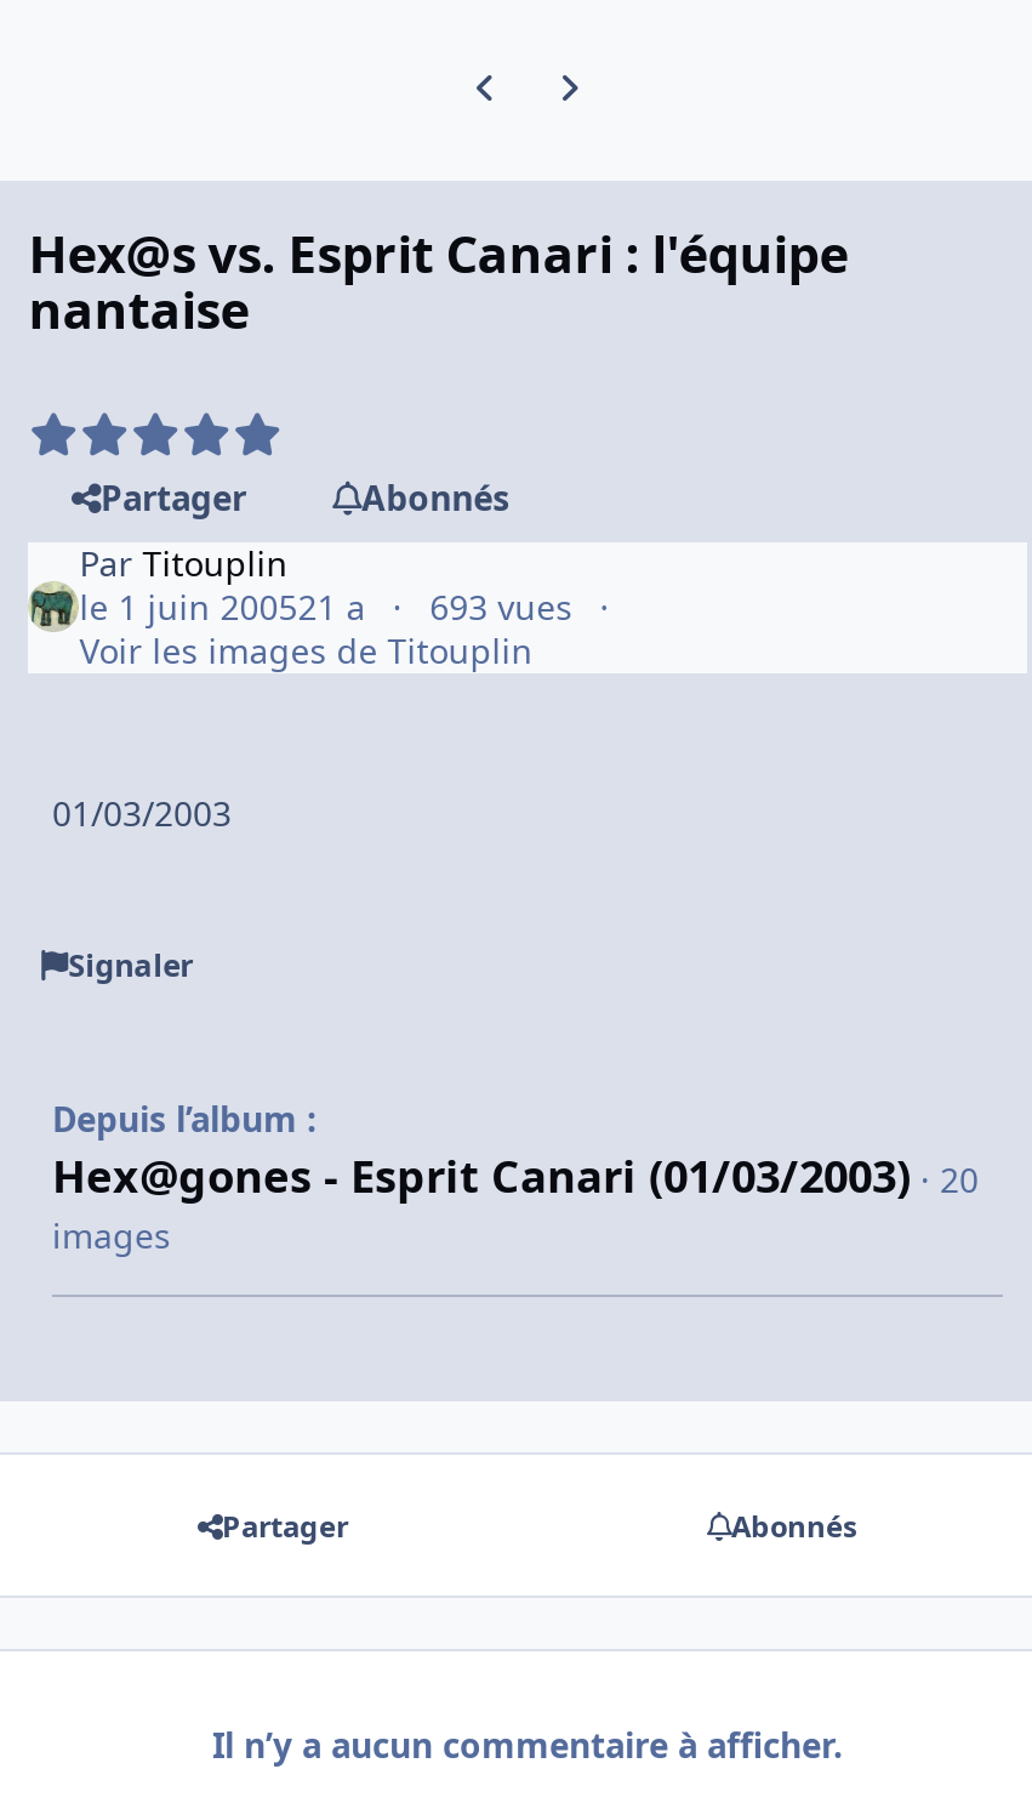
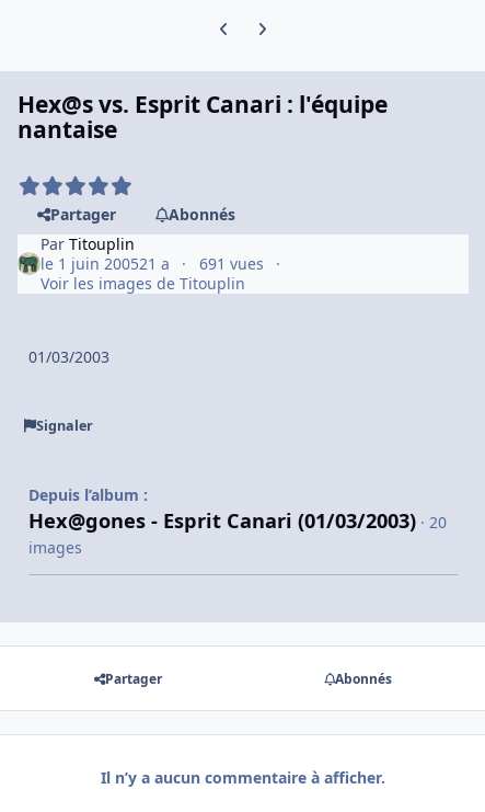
[79,583,573,629] le 1 juin 200521 a 693 vues -> [41,253,263,274] le 1 juin 200521 a 691 vues

